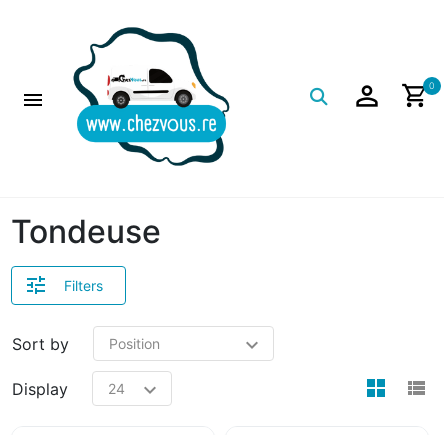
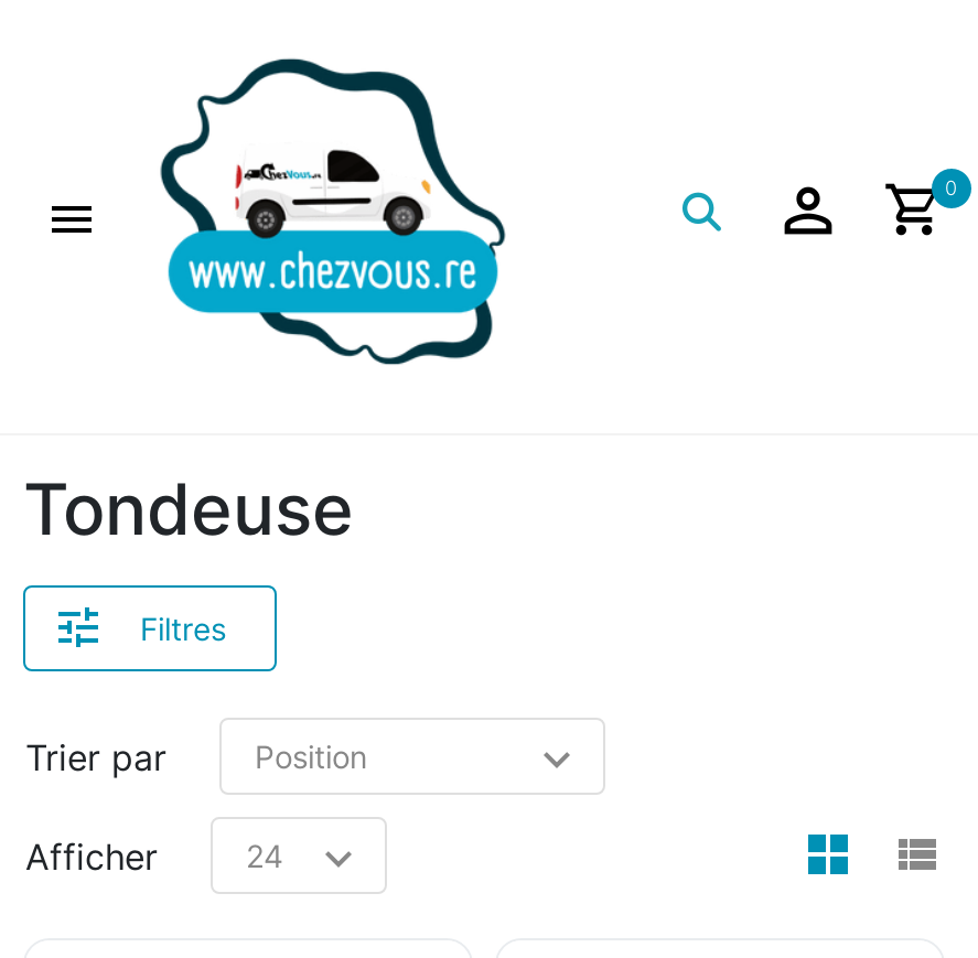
[64,277,103,294] Filters -> [140,610,235,647] Filtres
[12,333,69,353] Sort by -> [25,734,166,778] Trier par
[12,378,68,398] Display -> [25,833,158,878] Afficher

